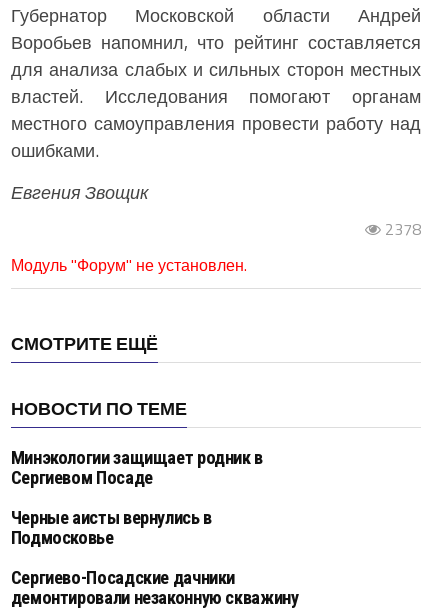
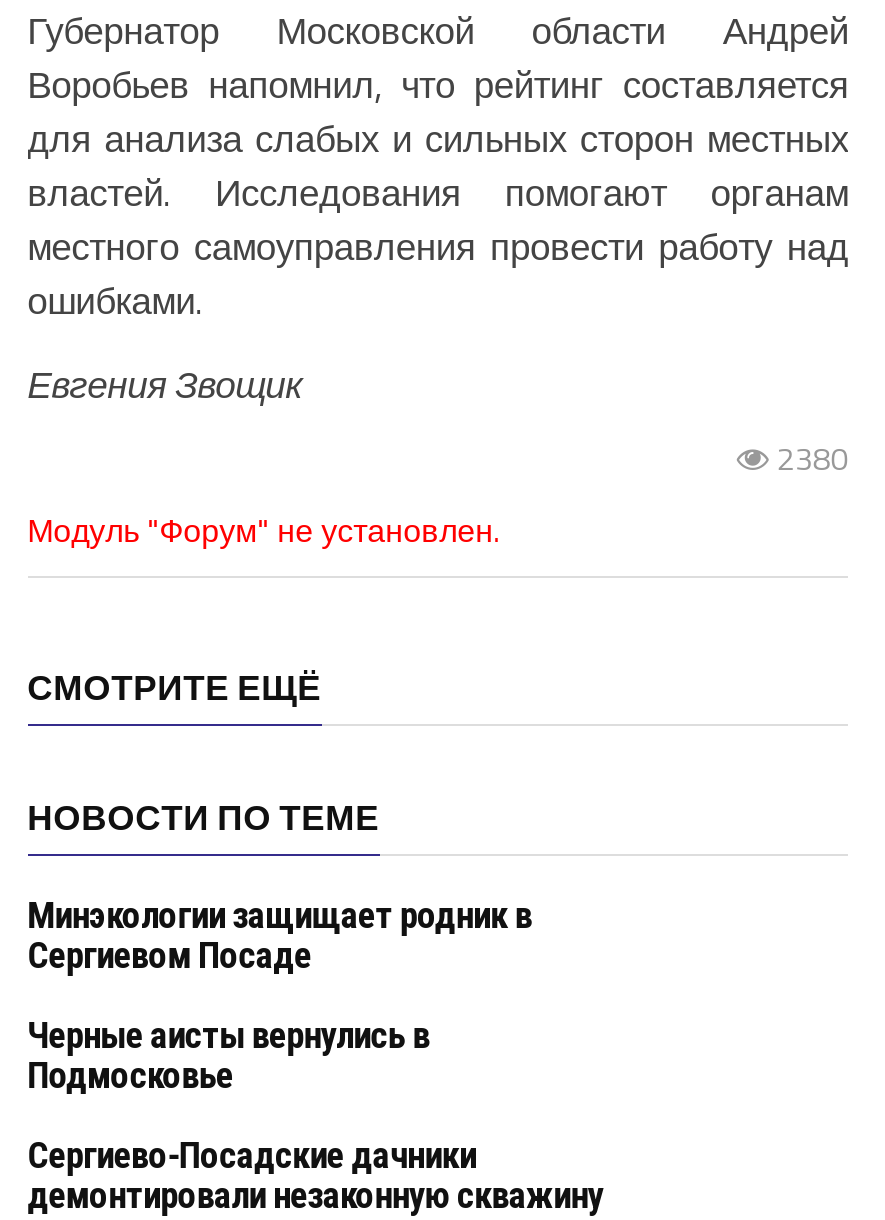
[381,217,421,241] 2378 -> [769,434,849,482] 2380

